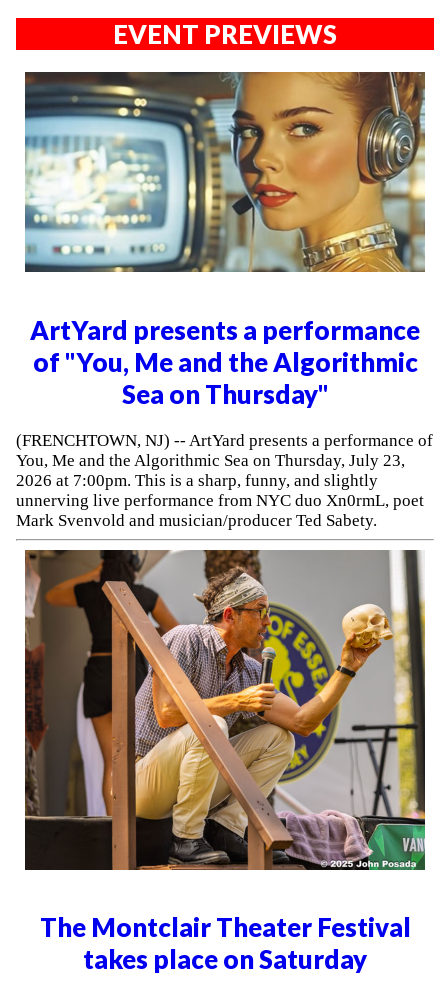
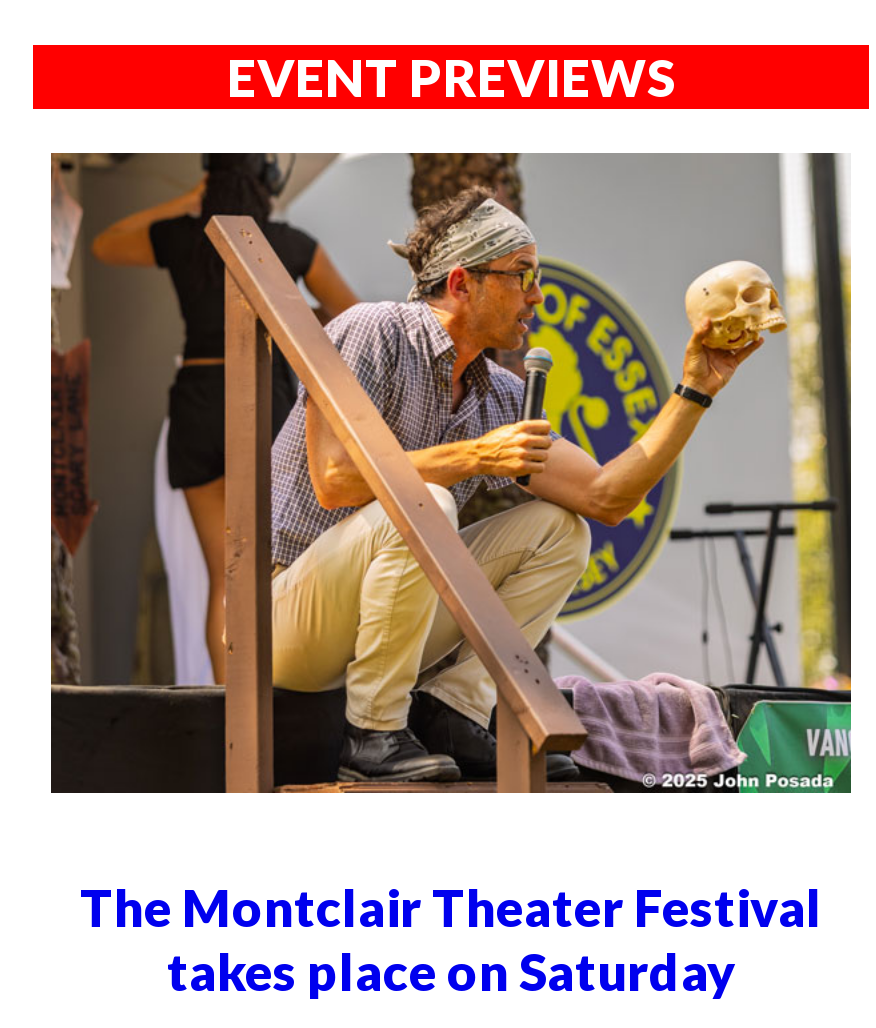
[24,71,426,273] [image] -> none
[16,315,433,530] ArtYard presents a performance | of "You, Me and the Algorithmic | Sea on Thursday" | (FRENCHTOWN, NJ) -- ArtYard presents a performance of | You, Me and the Algorithmic Sea on Thursday, July 23, | 2026 at 7:00pm. This is a sharp, funny, and slightly | unnerving live performance from NYC duo Xn0rmL, poet | Mark Svenvold and musician/producer Ted Sabety. -> none

